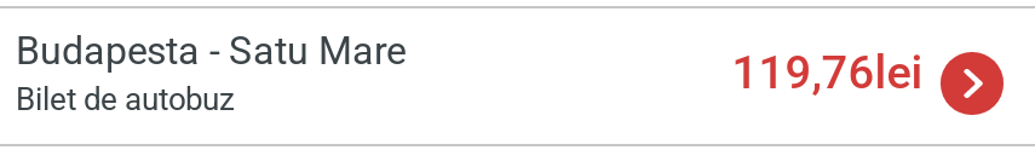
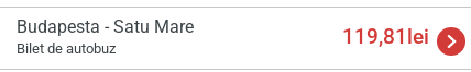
[732,44,923,99] 119,76lei -> [342,24,429,49] 119,81lei

